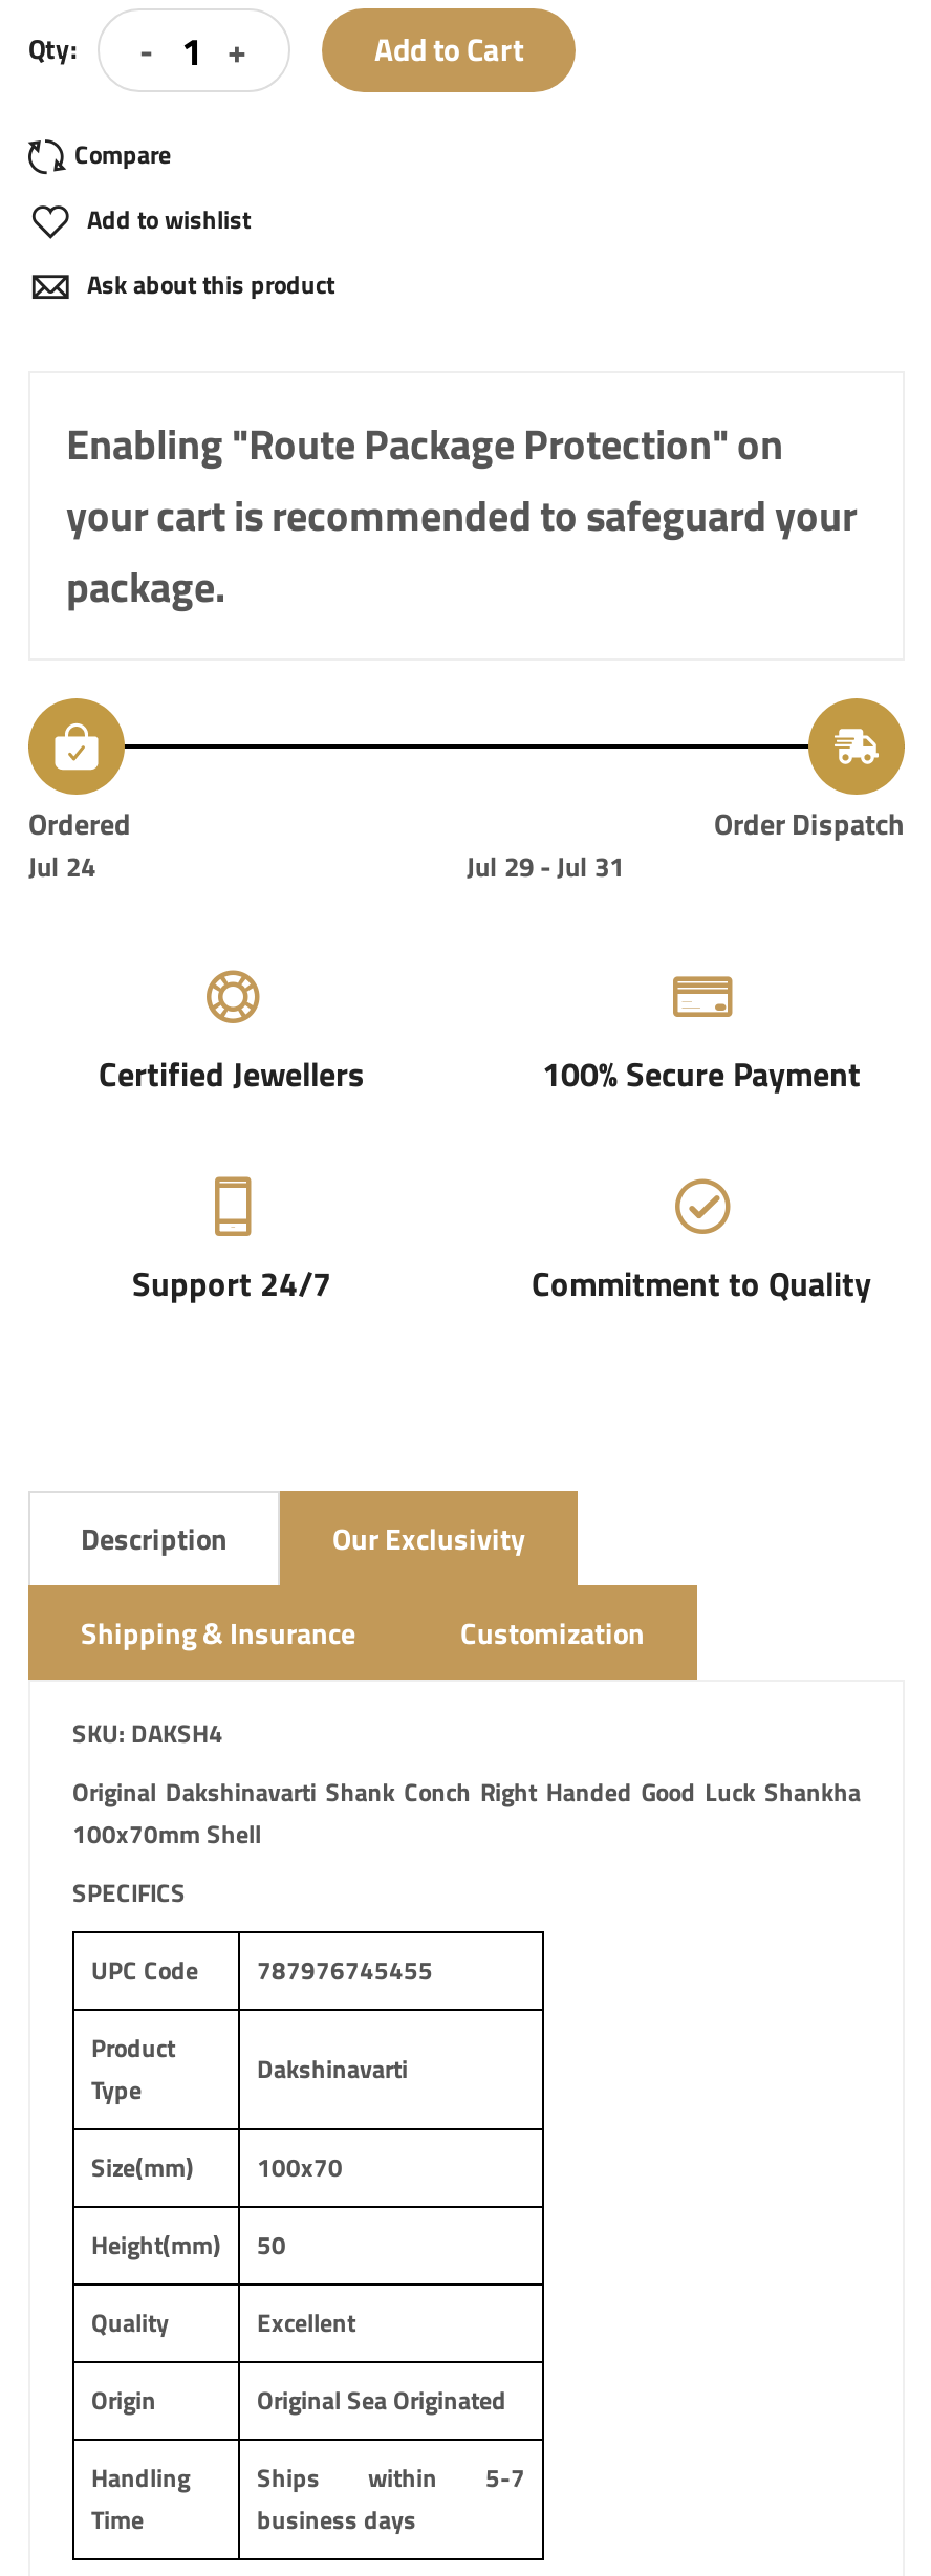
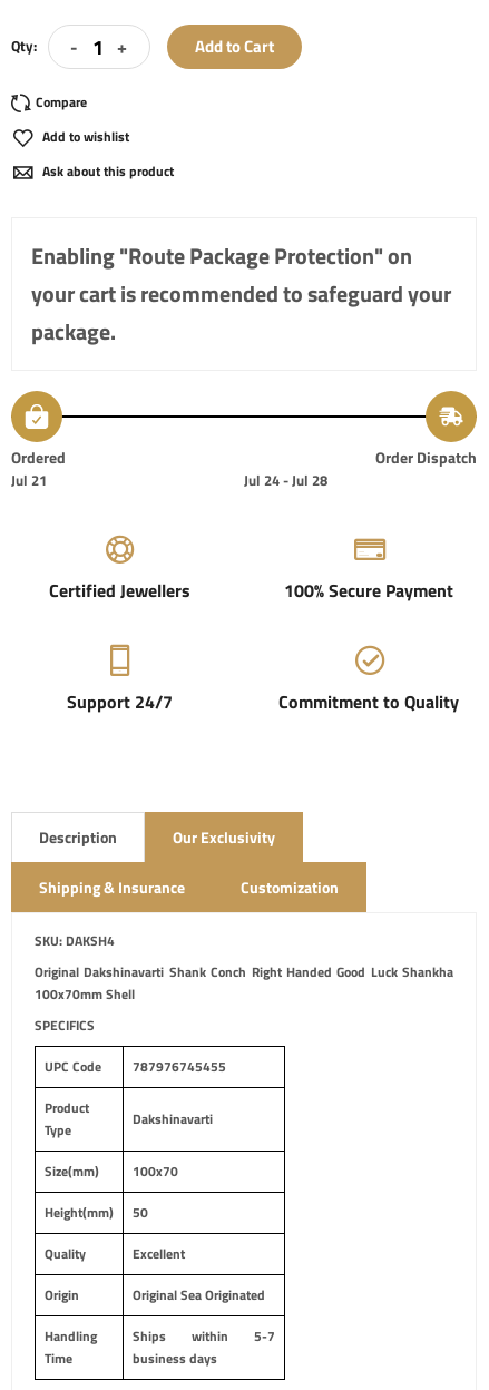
[28,844,95,886] Jul 24 -> [11,469,47,491] Jul 21
[467,844,624,886] Jul 29 - Jul 31 -> [244,469,327,491] Jul 24 - Jul 28

